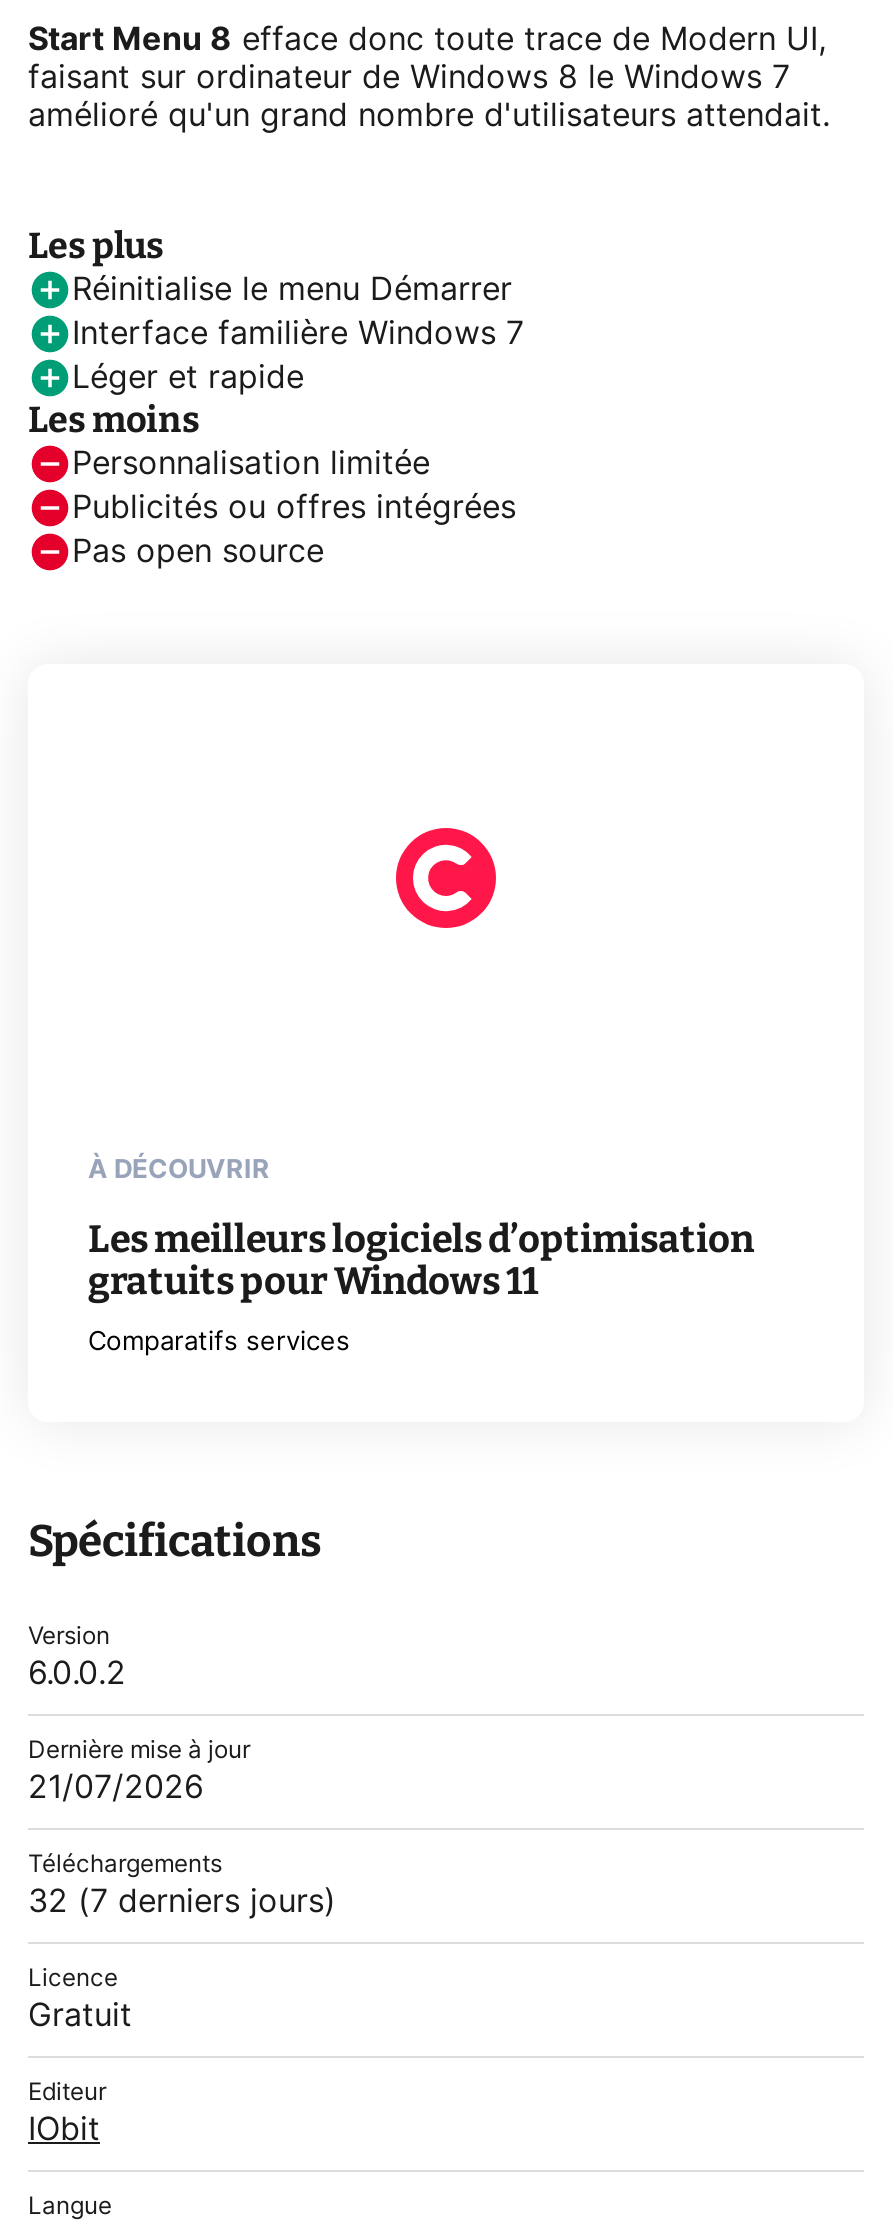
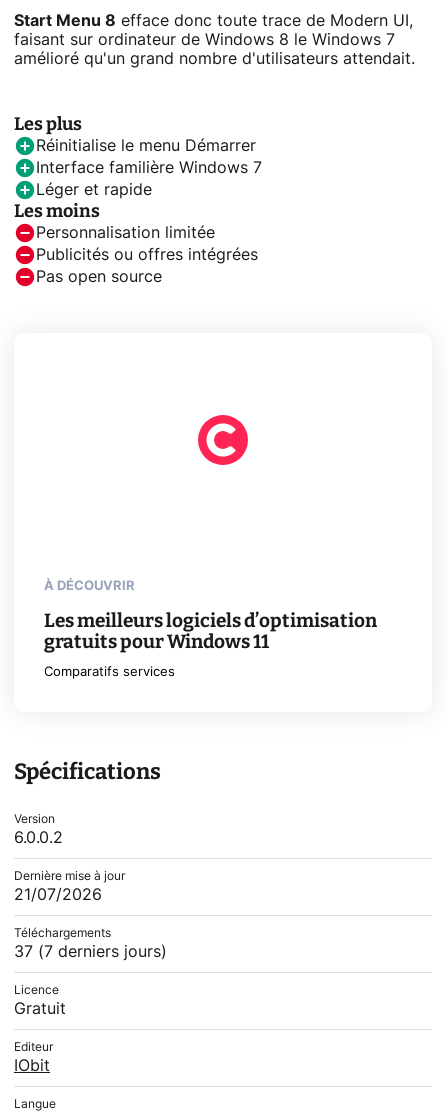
[28,1886,336,1918] 32 (7 derniers jours) -> [14,944,167,960] 37 (7 derniers jours)

